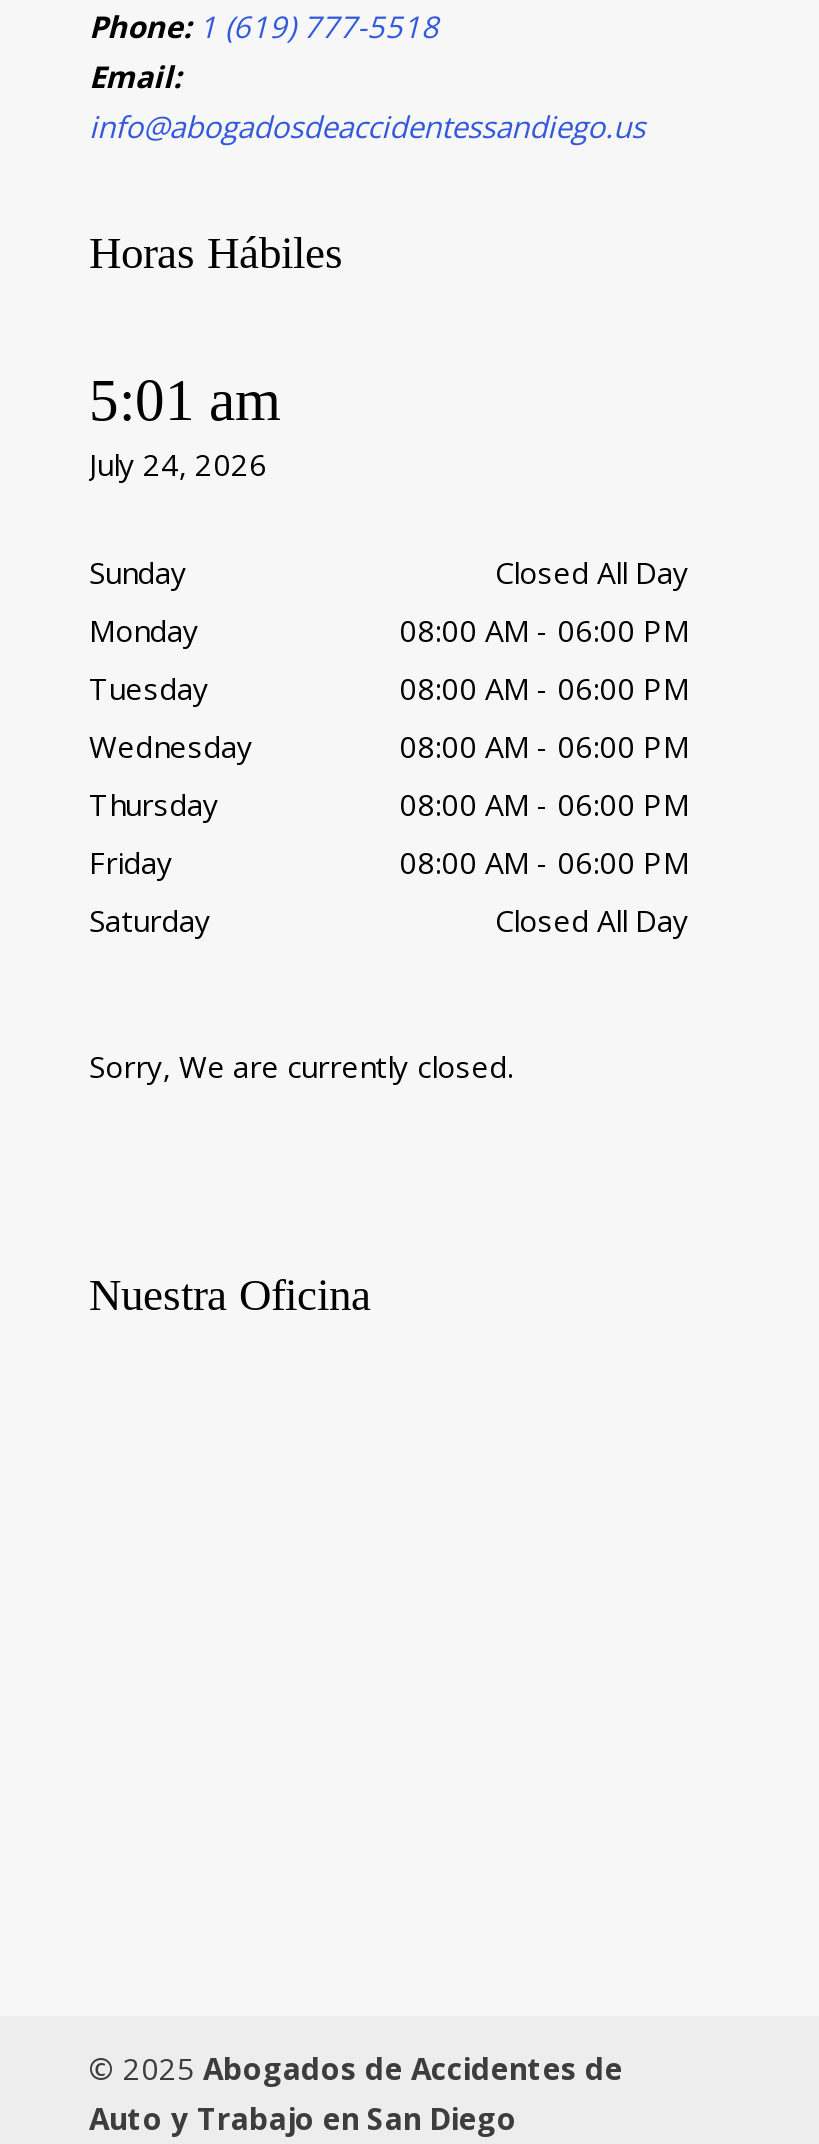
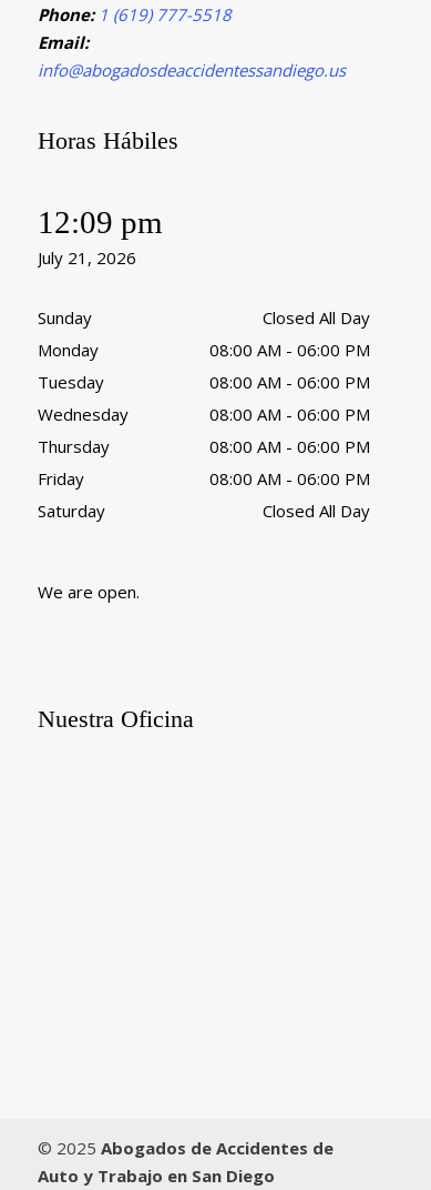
[89,368,281,484] 5:01 am | July 24, 2026 -> [38,204,163,269] 12:09 pm | July 21, 2026
[89,1045,513,1085] Sorry, We are currently closed. -> [38,580,140,602] We are open.

